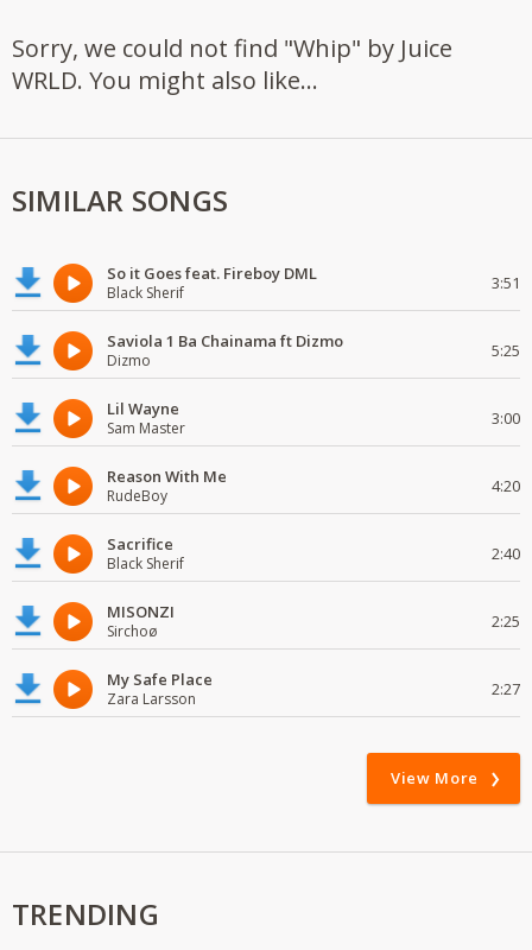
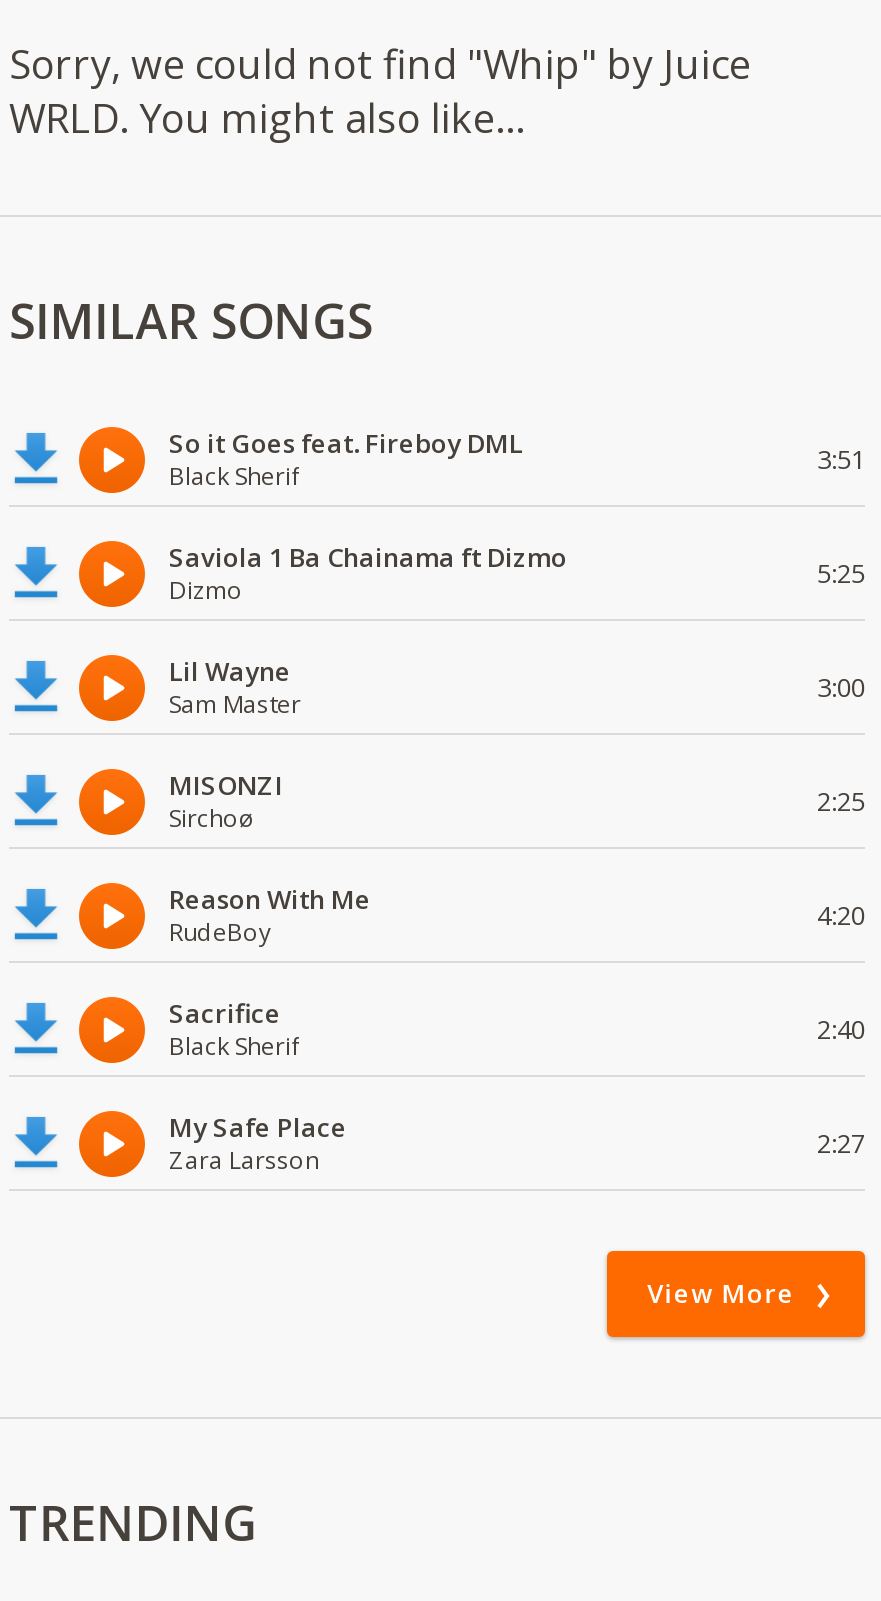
moved [107,465,520,574] -> [169,881,865,1063]: Reason With Me | RudeBoy | 4:20 | Sacrifice | Black Sherif | 2:40
moved [107,601,520,641] -> [169,767,865,835]: MISONZI | Sirchoø | 2:25

